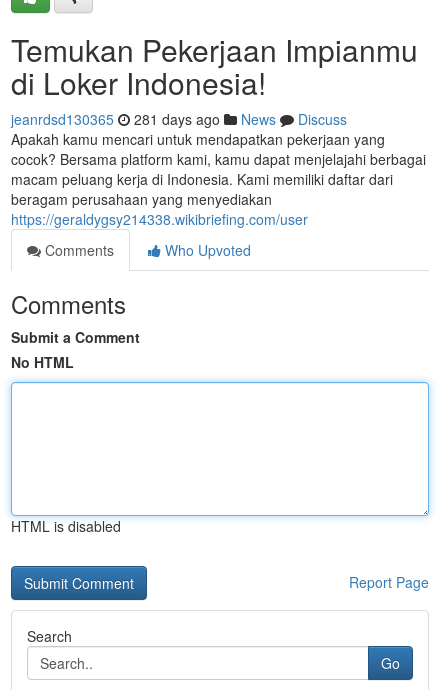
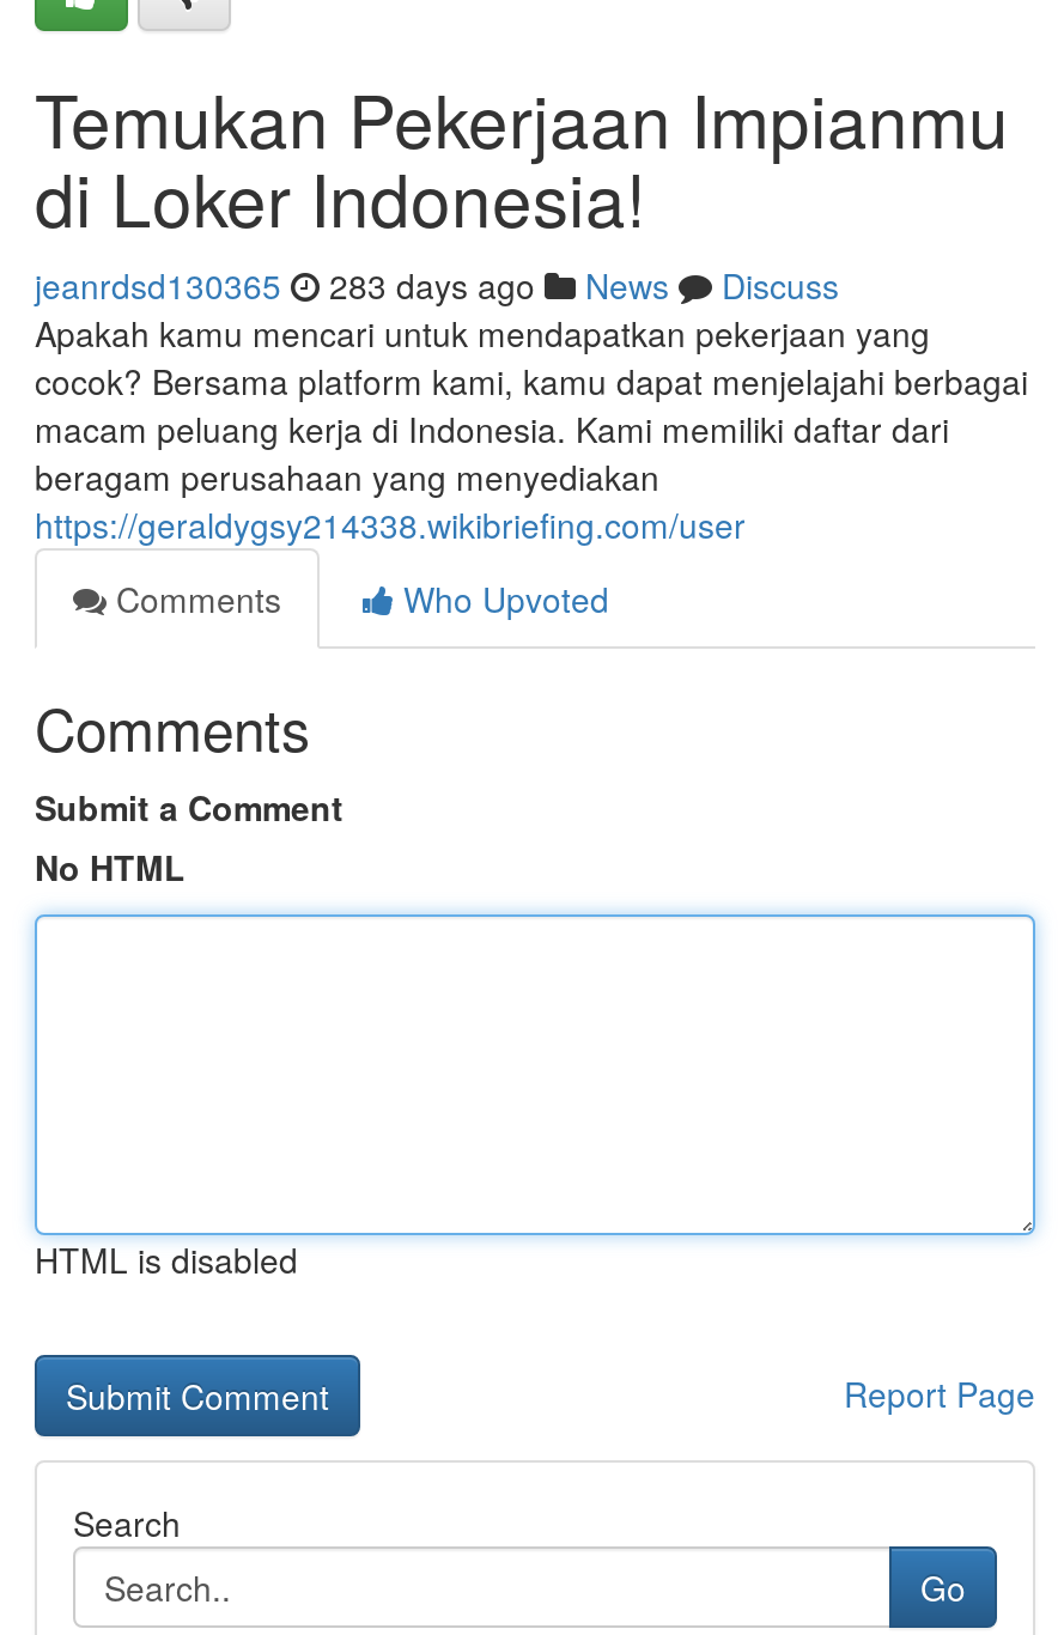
[11,109,347,129] jeanrdsd130365 281 days ago News Discuss -> [35,261,839,309] jeanrdsd130365 283 days ago News Discuss

